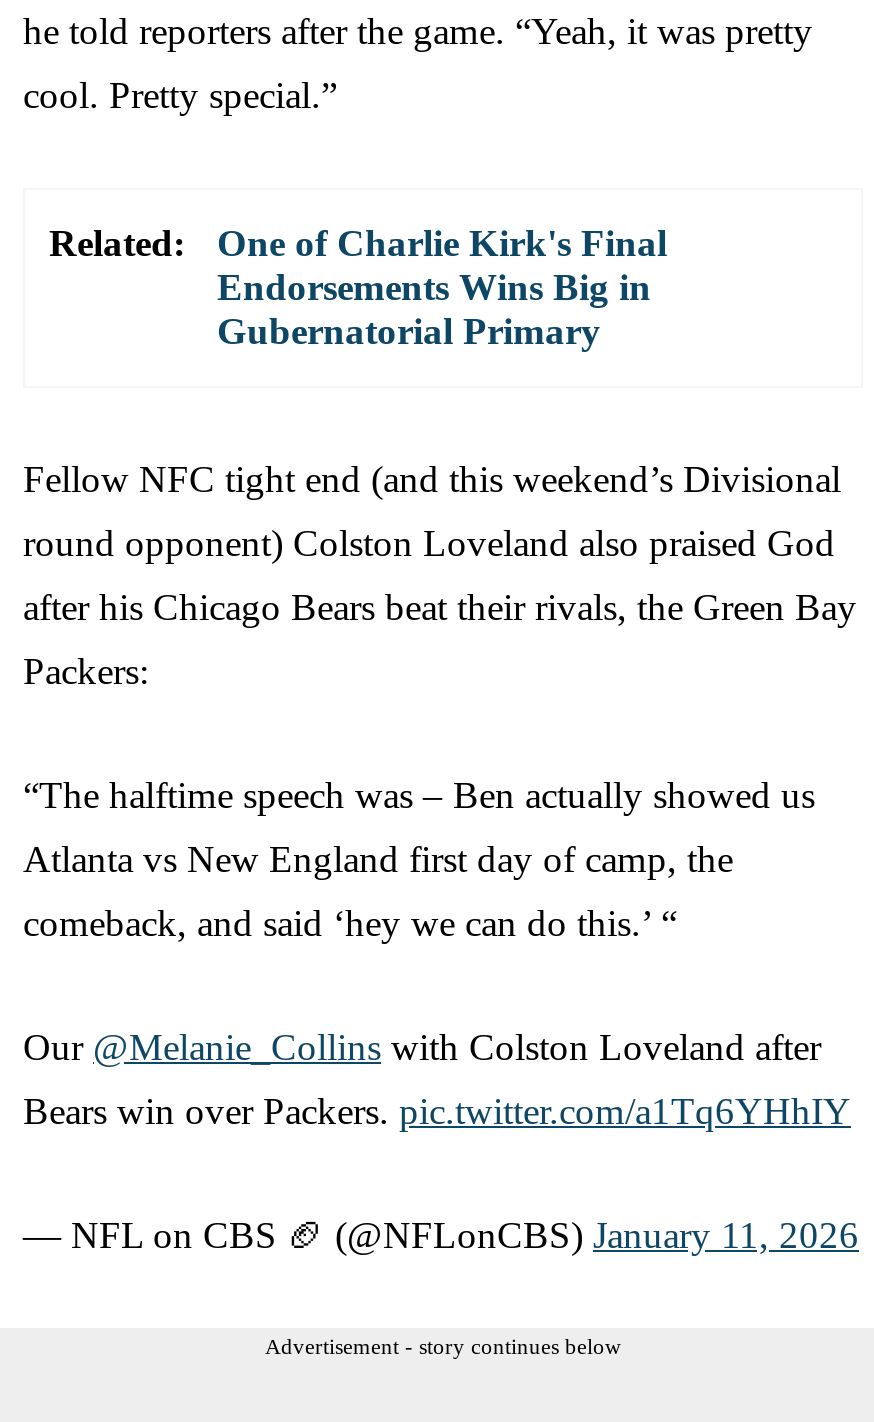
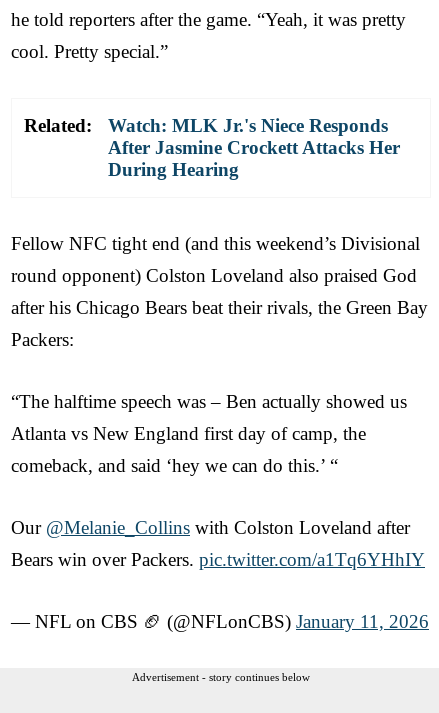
[217,222,667,352] One of Charlie Kirk's Final | Endorsements Wins Big in | Gubernatorial Primary -> [108,115,400,180] Watch: MLK Jr.'s Niece Responds | After Jasmine Crockett Attacks Her | During Hearing

